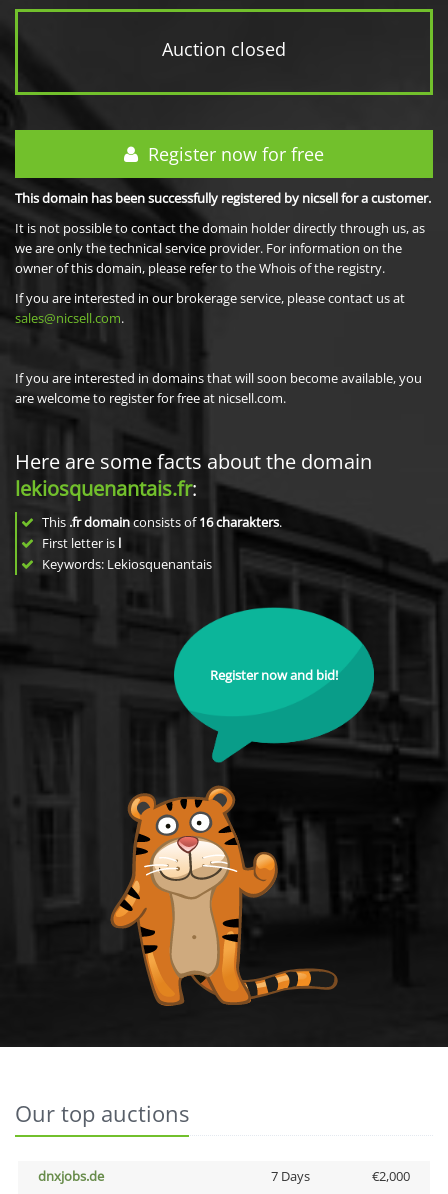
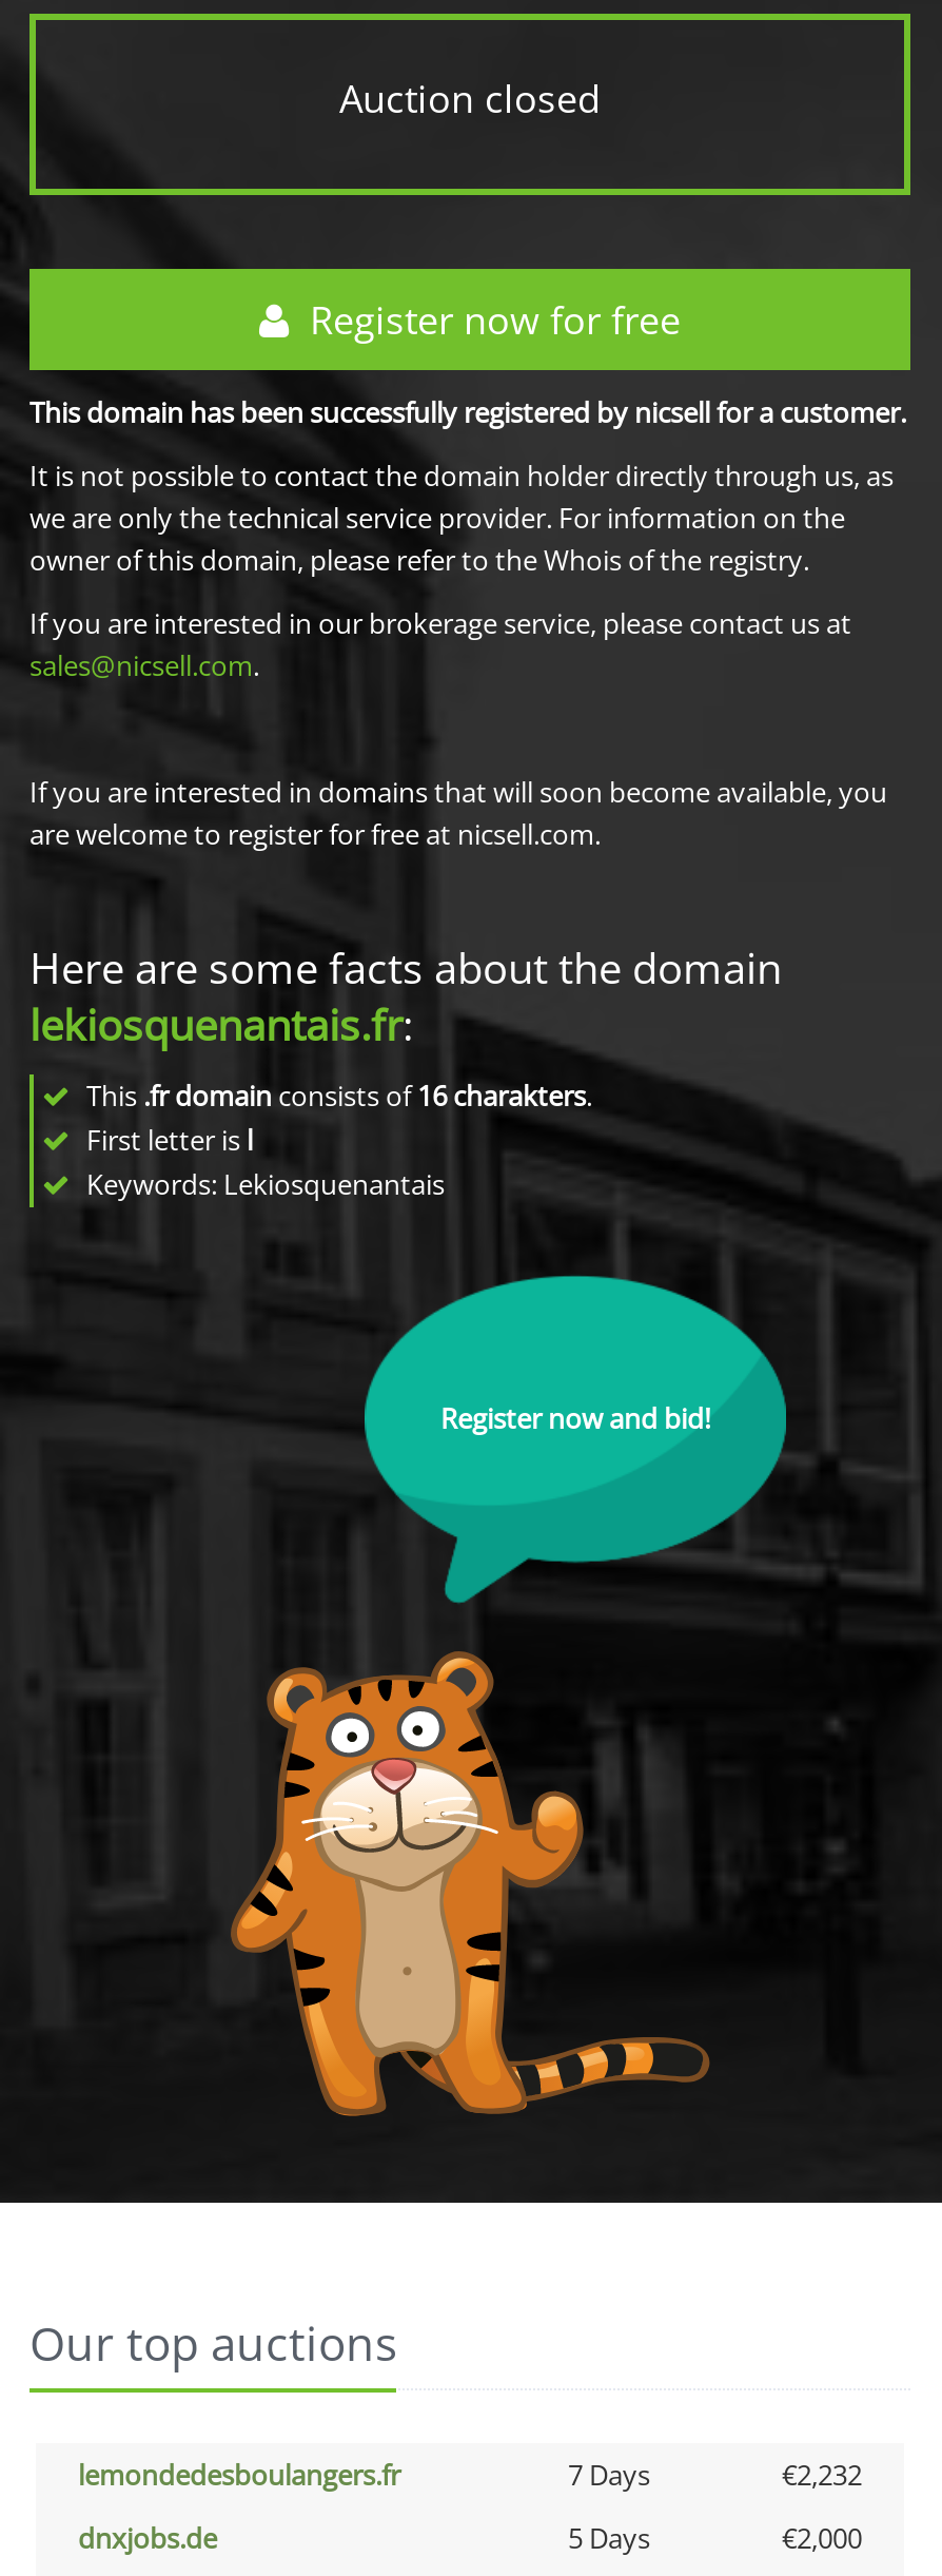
none -> [78,2456,862,2494] lemondedesboulangers.fr | 7 Days | €2,232
[270,1167,309,1185] 7 Days -> [568,2519,650,2557] 5 Days

